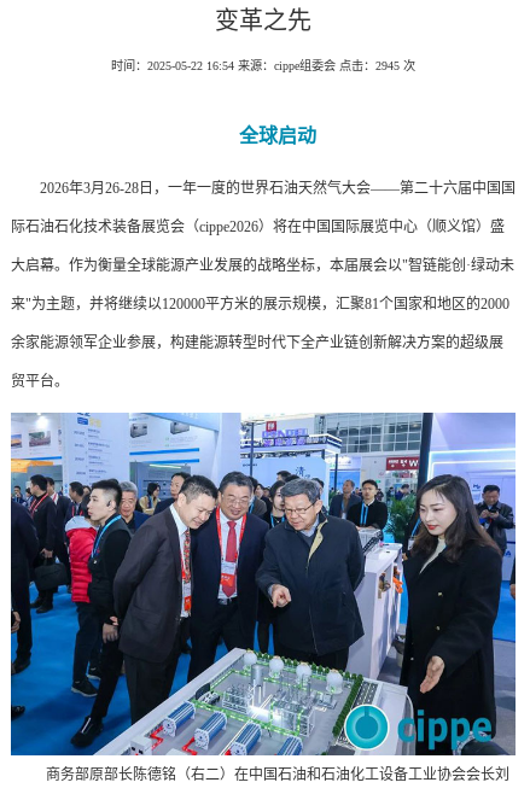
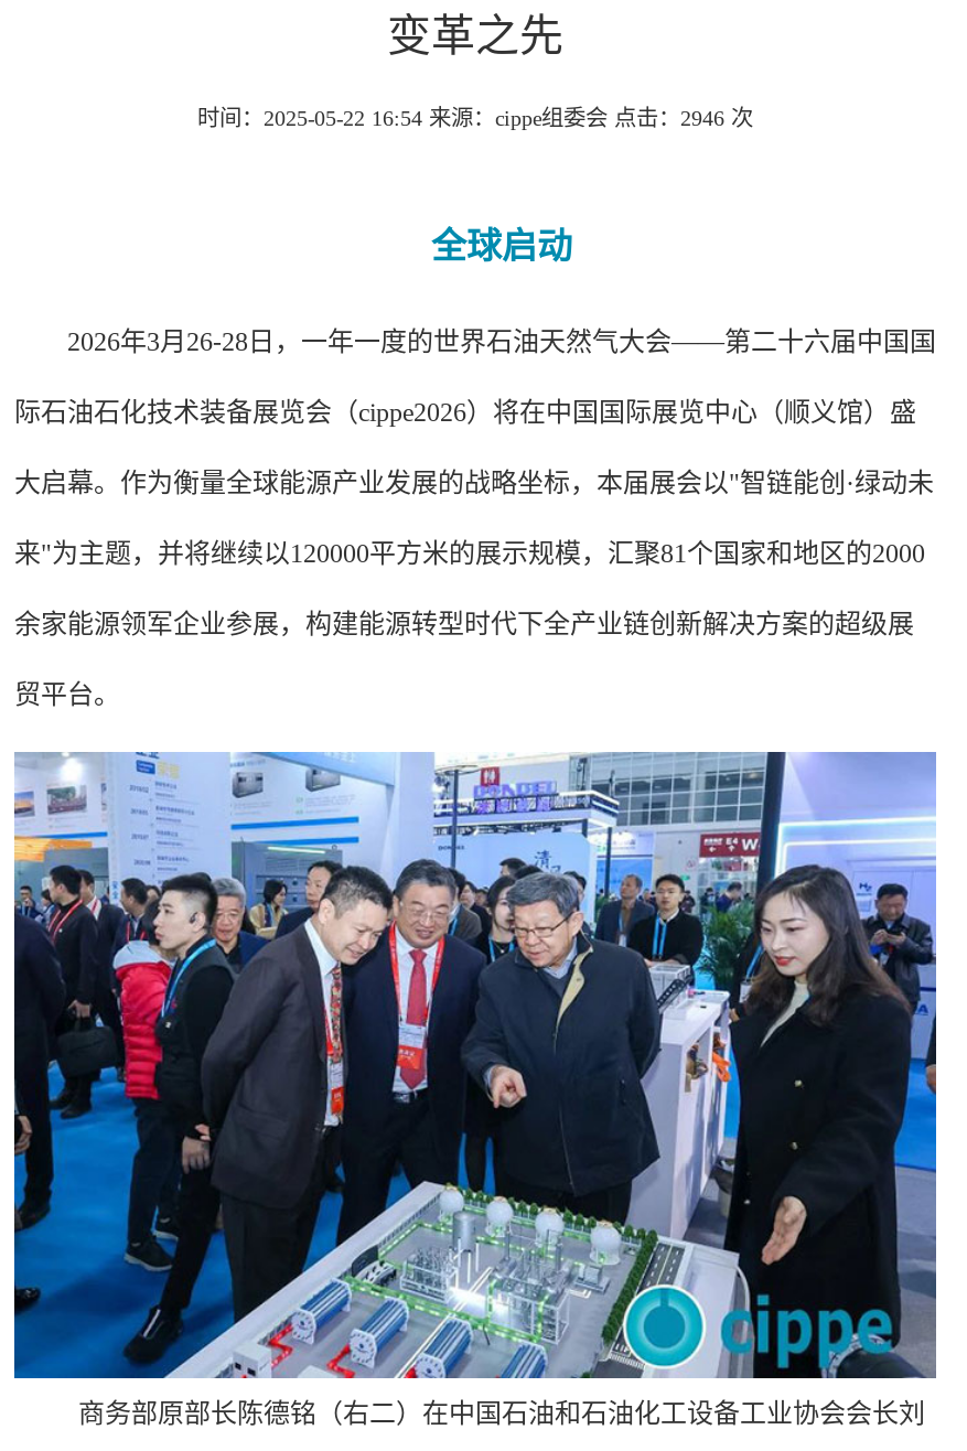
[111,59,415,72] 时间：2025-05-22 16:54 来源：cippe组委会 点击：2945 次 -> [197,106,753,130] 时间：2025-05-22 16:54 来源：cippe组委会 点击：2946 次

